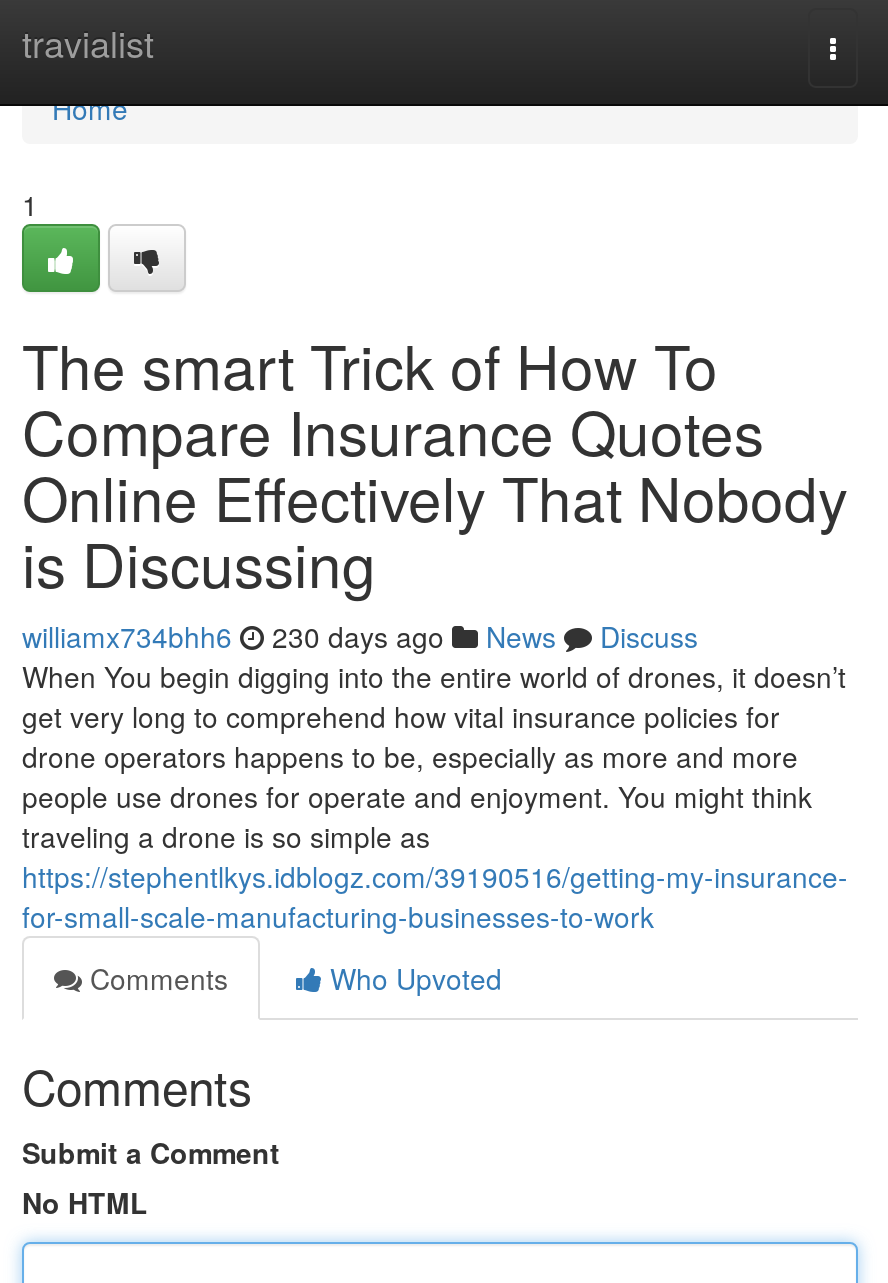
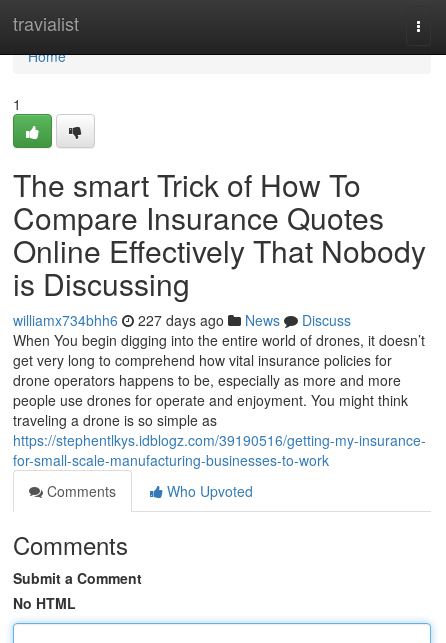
[22,616,698,656] williamx734bhh6 230 days ago News Discuss -> [13,310,351,330] williamx734bhh6 227 days ago News Discuss

